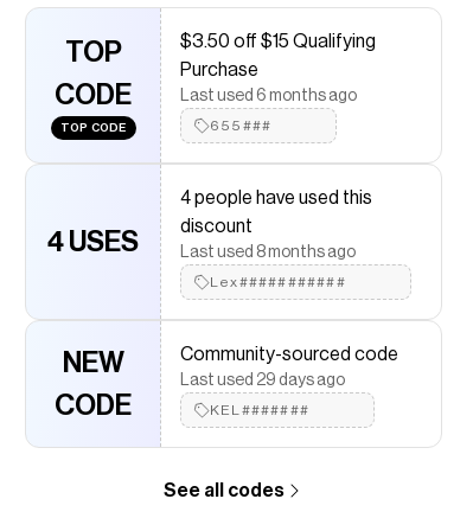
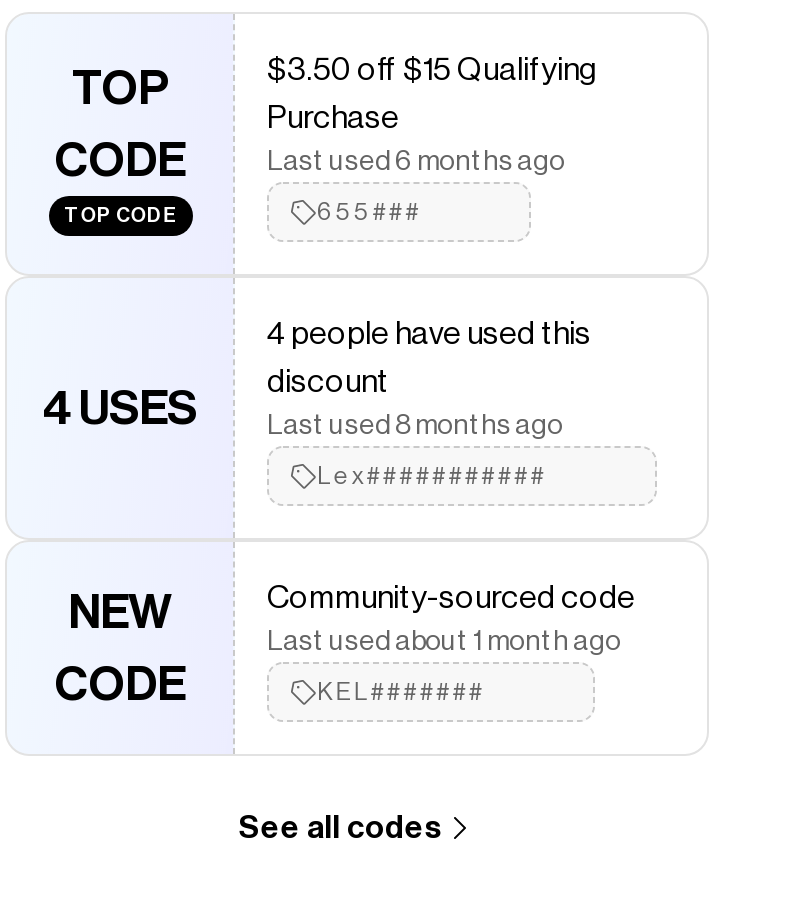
[180,372,345,389] Last used 29 days ago -> [267,628,621,656] Last used about 1 month ago

